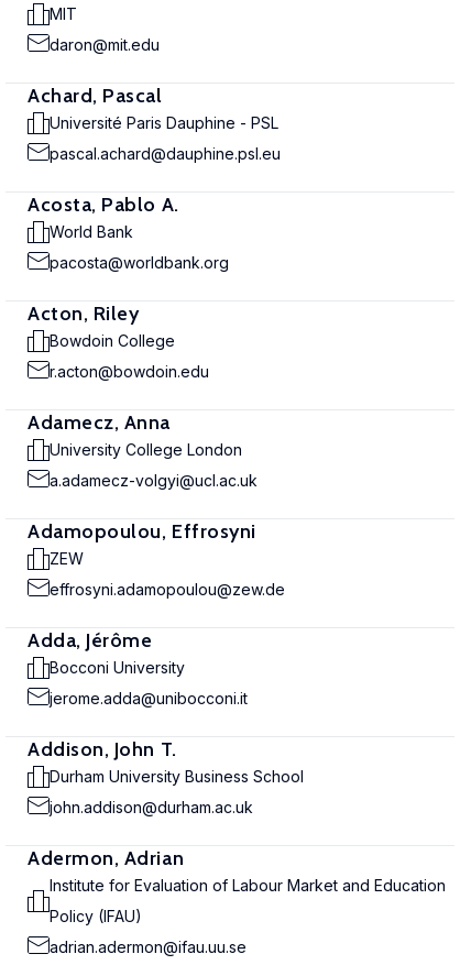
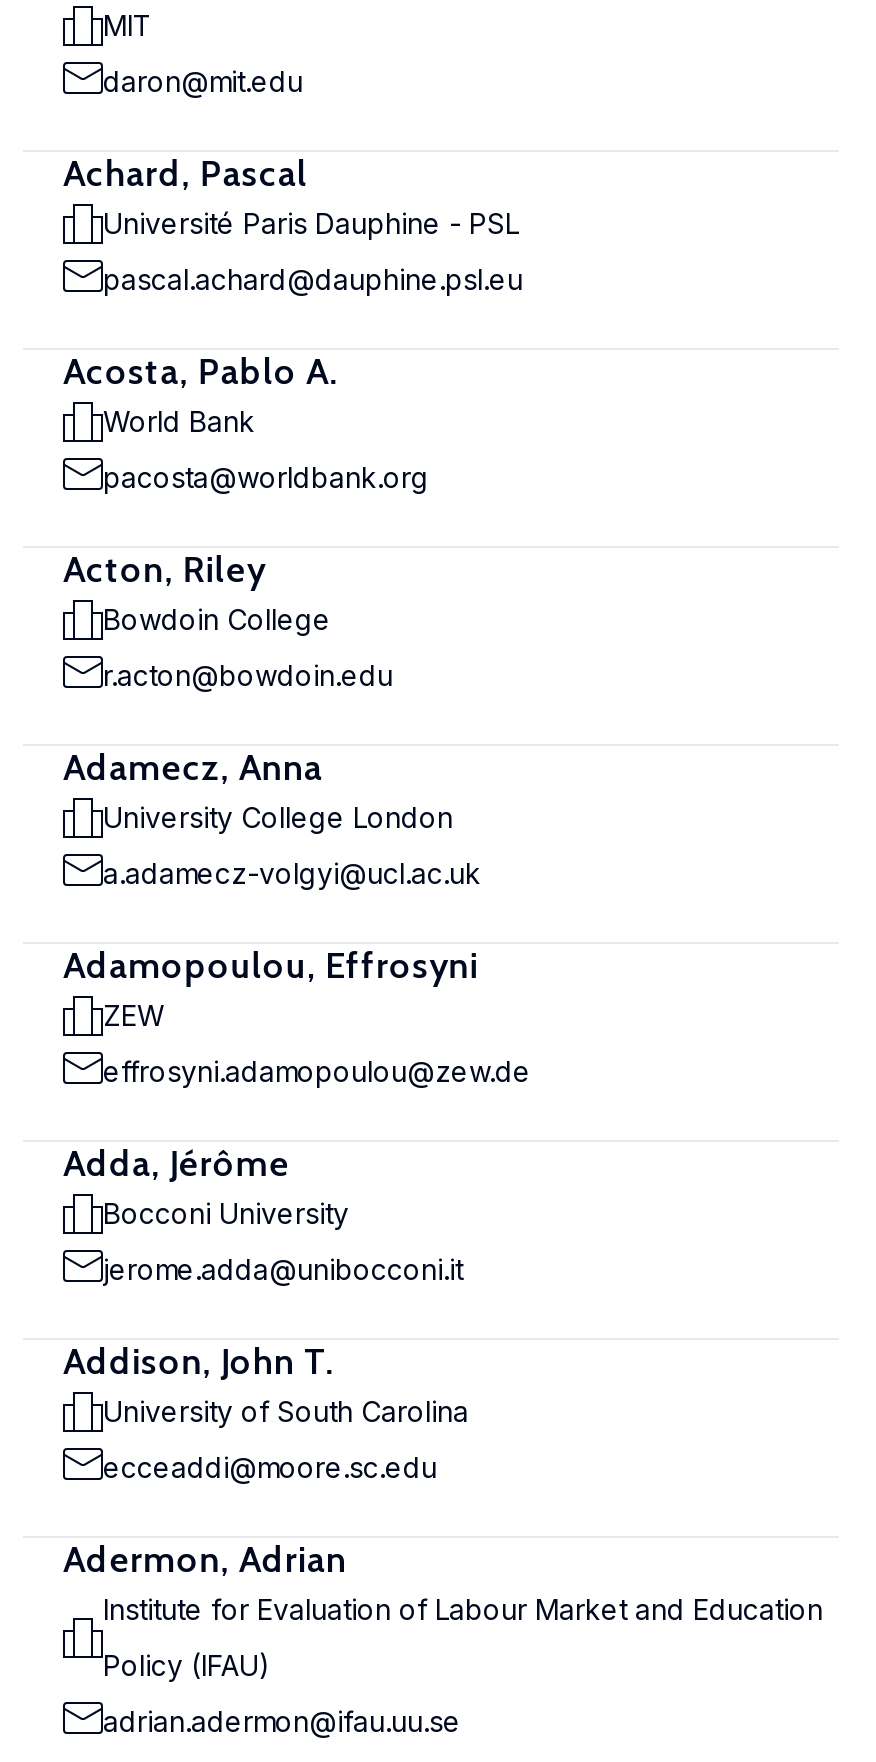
[50,767,304,786] Durham University Business School -> [103,1394,469,1428] University of South Carolina
[50,798,253,816] john.addison@durham.ac.uk -> [103,1450,437,1484] ecceaddi@moore.sc.edu

